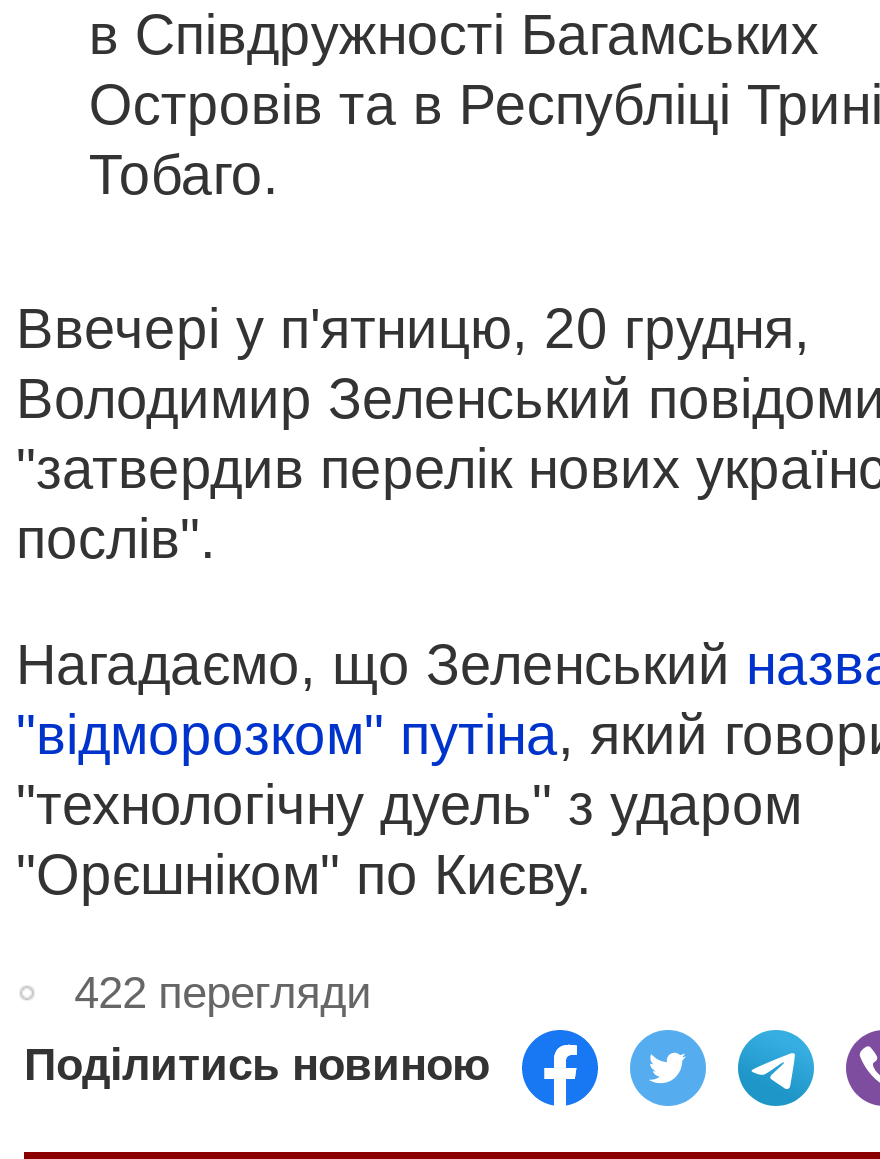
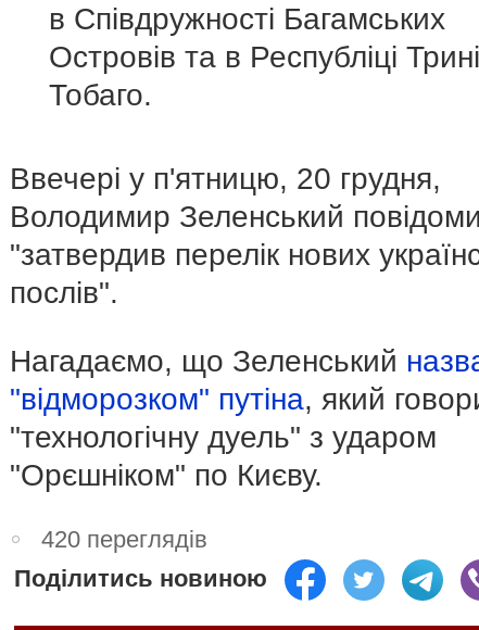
[74,968,370,1018] 422 перегляди -> [41,526,208,553] 420 переглядів

